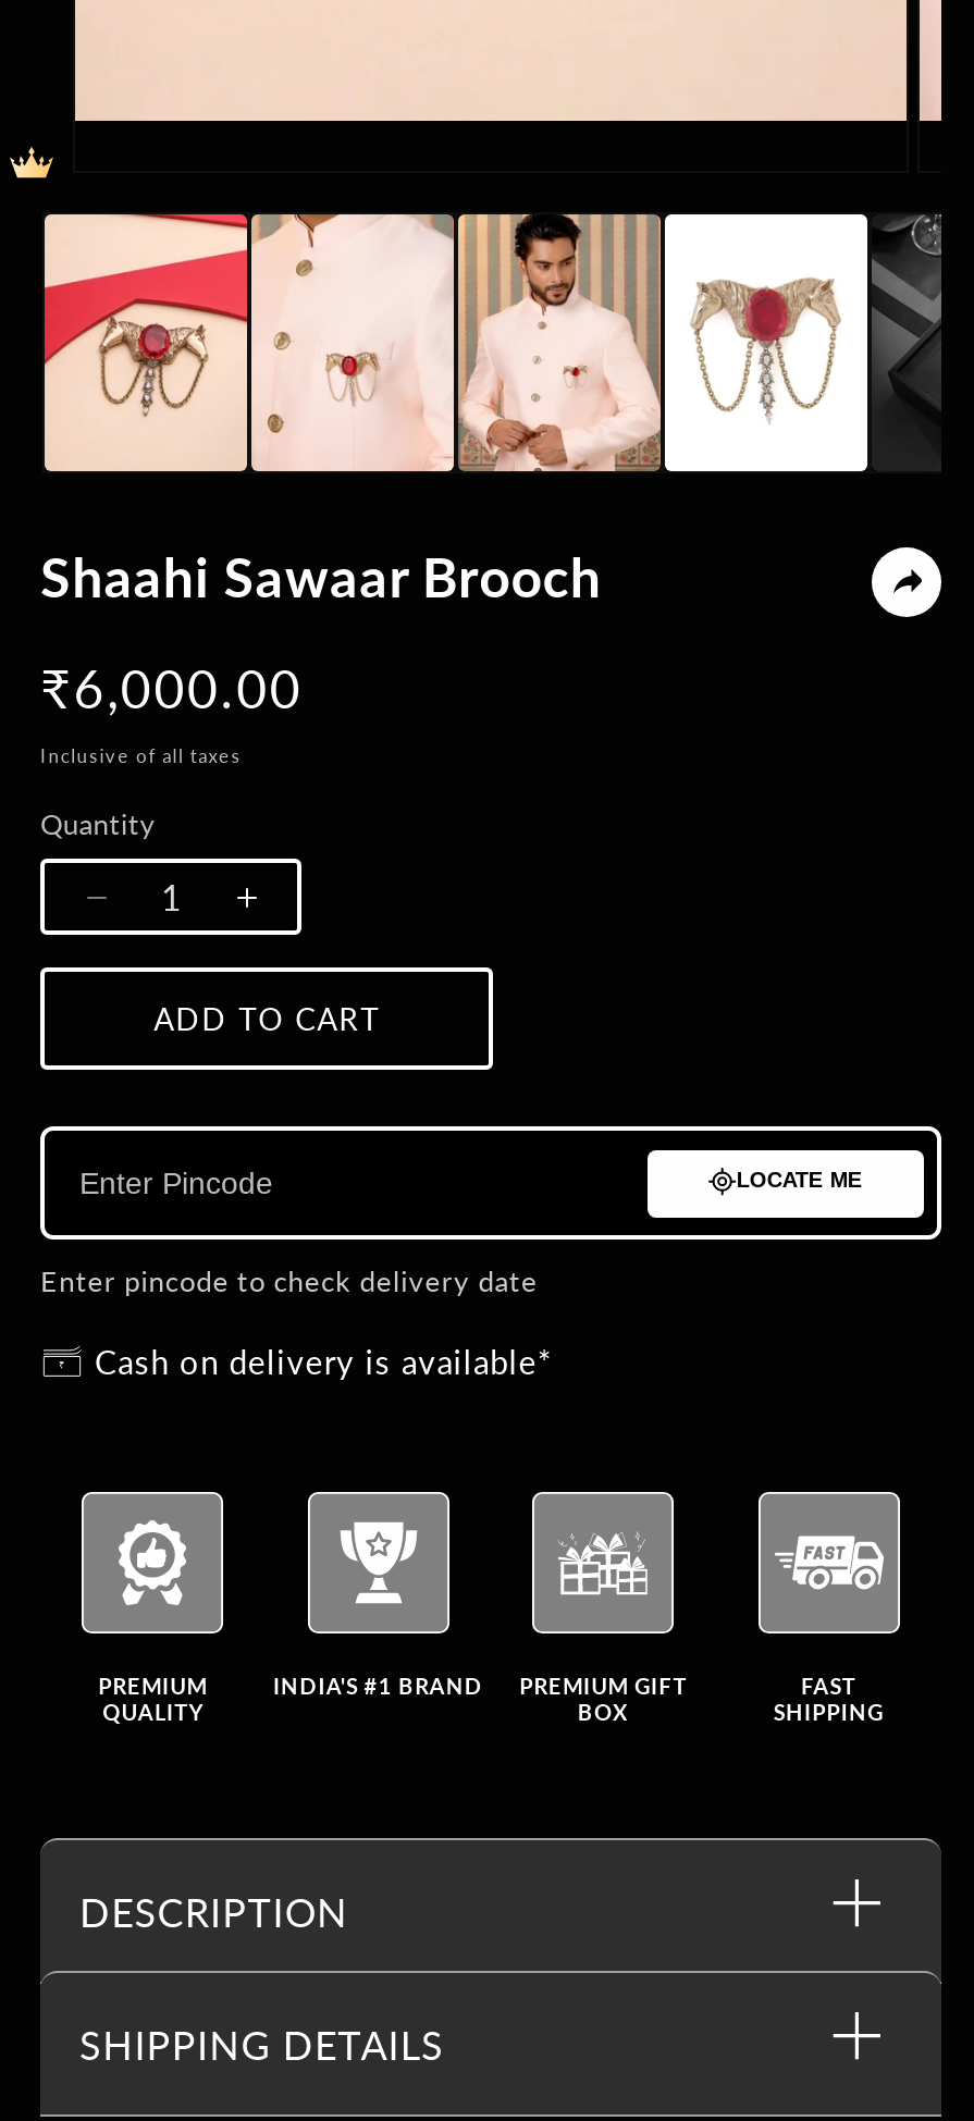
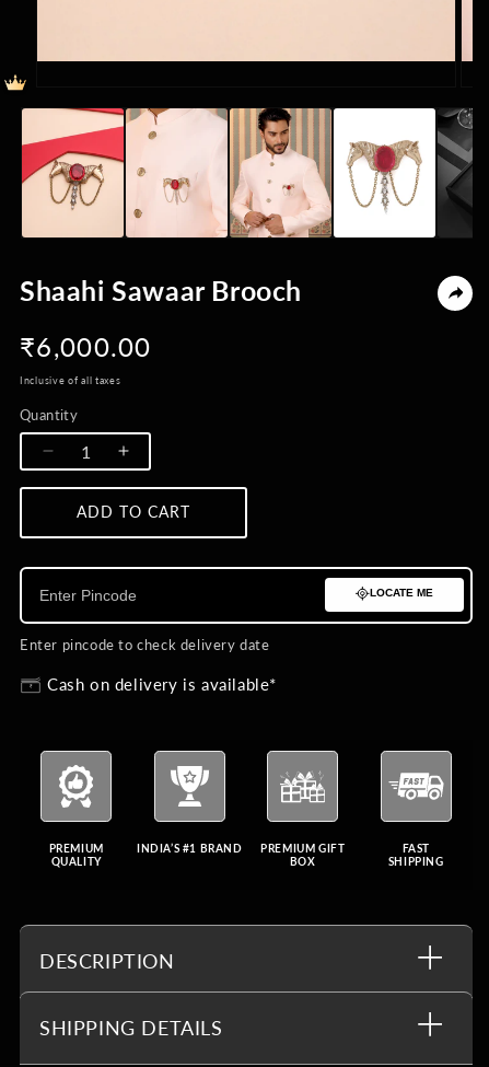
[273,1673,687,1699] INDIA'S #1 BRAND PREMIUM GIFT -> [137,841,345,854] INDIA’S #1 BRAND PREMIUM GIFT

